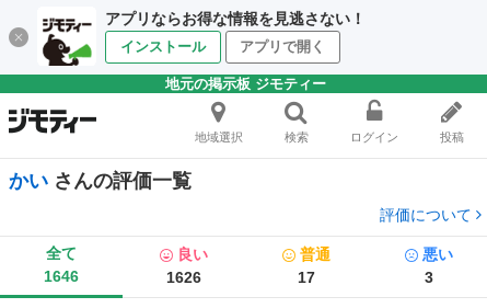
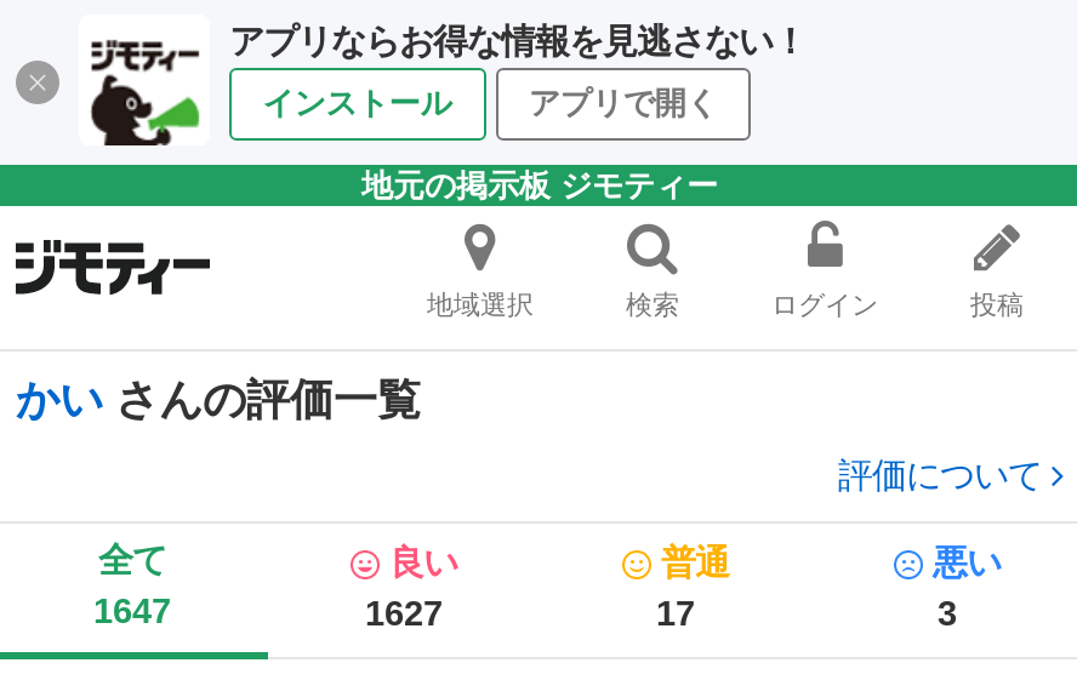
[44,267,79,285] 1646 -> [93,592,171,630] 1647
[166,269,201,286] 1626 -> [365,594,443,633] 1627

